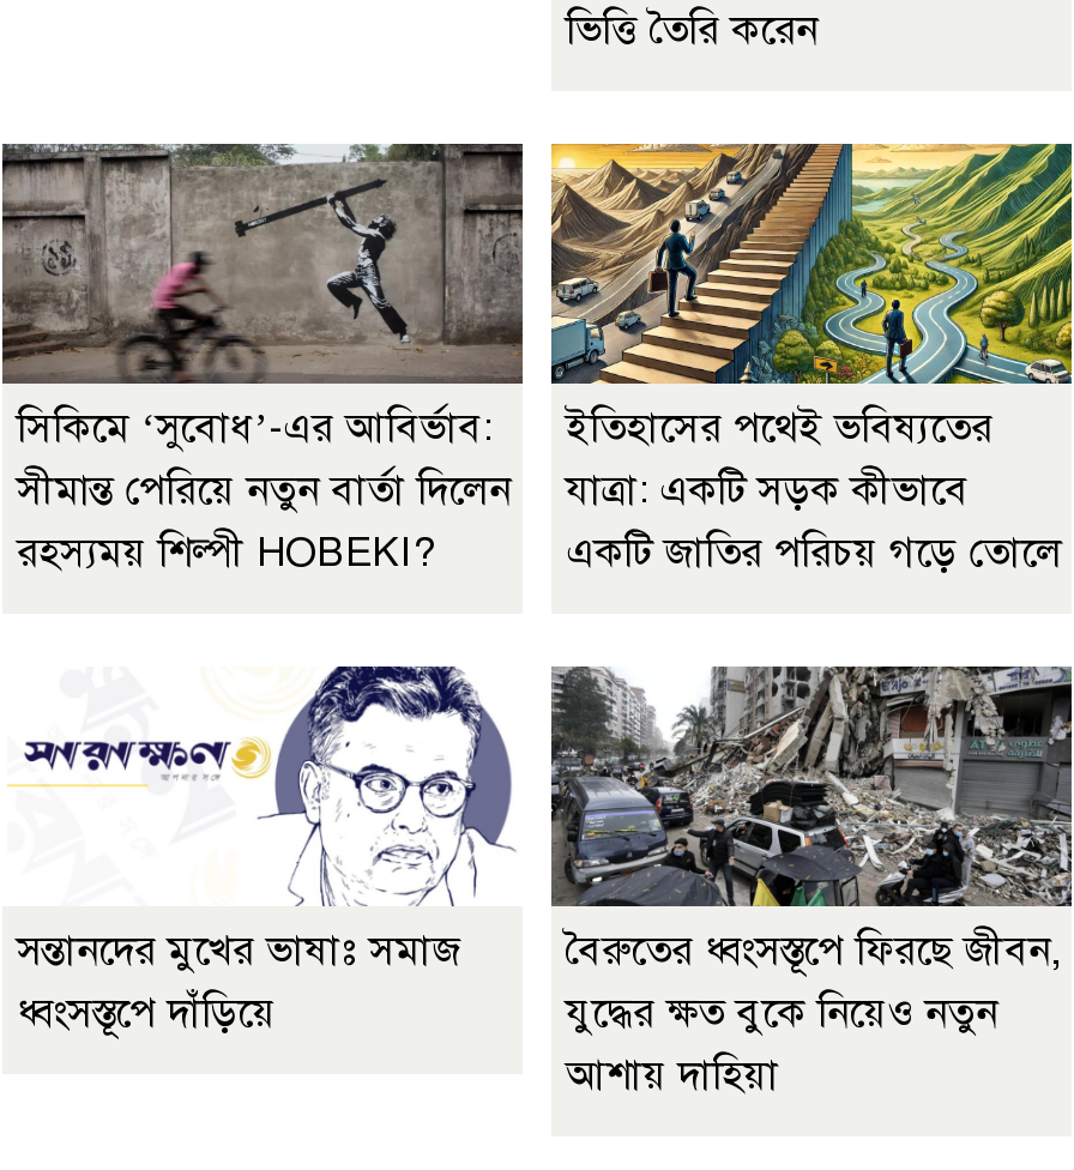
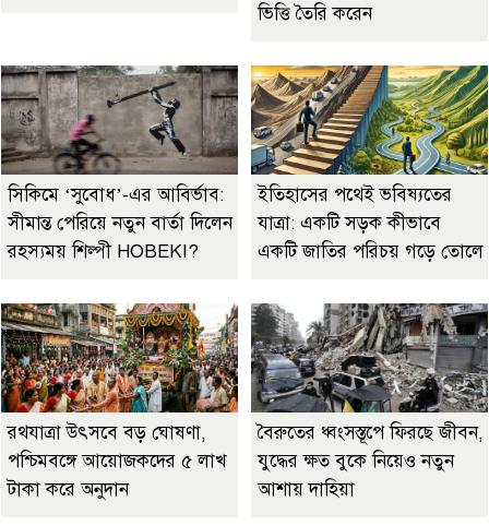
[7,664,523,1039] [image] | সন্তানদের মুখের ভাষাঃ সমাজ | ধ্বংসস্তূপে দাঁড়িয়ে -> [3,302,239,501] [image] | রথযাত্রা উৎসবে বড় ঘোষণা, | পশ্চিমবঙ্গে আয়োজকদের ৫ লাখ | টাকা করে অনুদান

